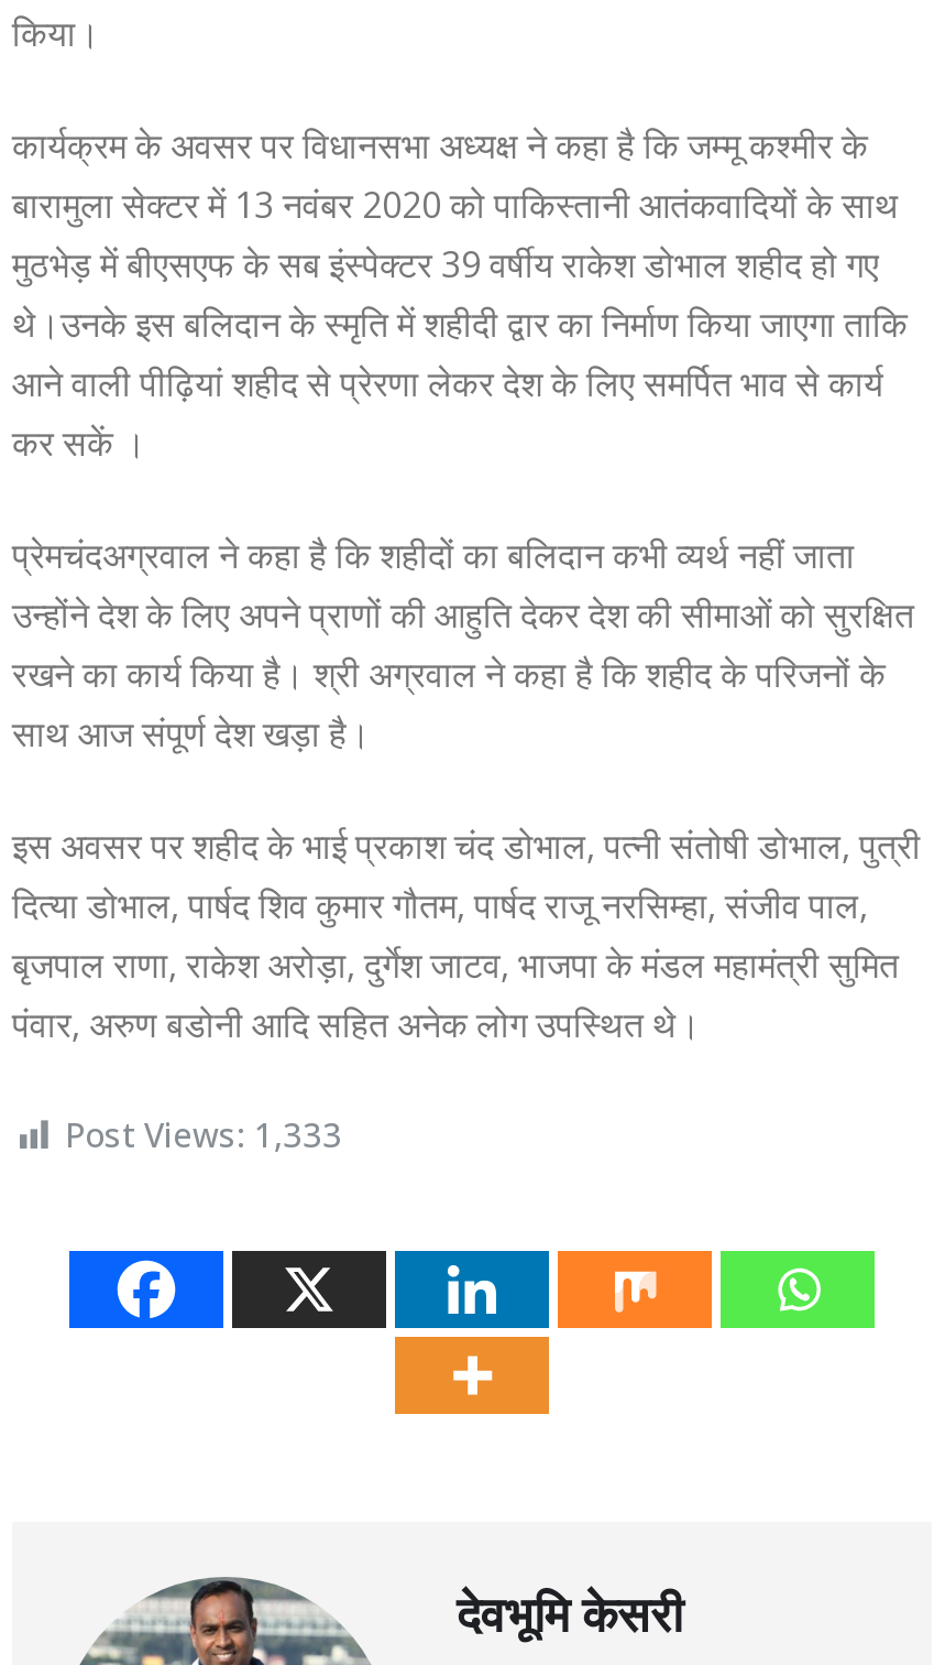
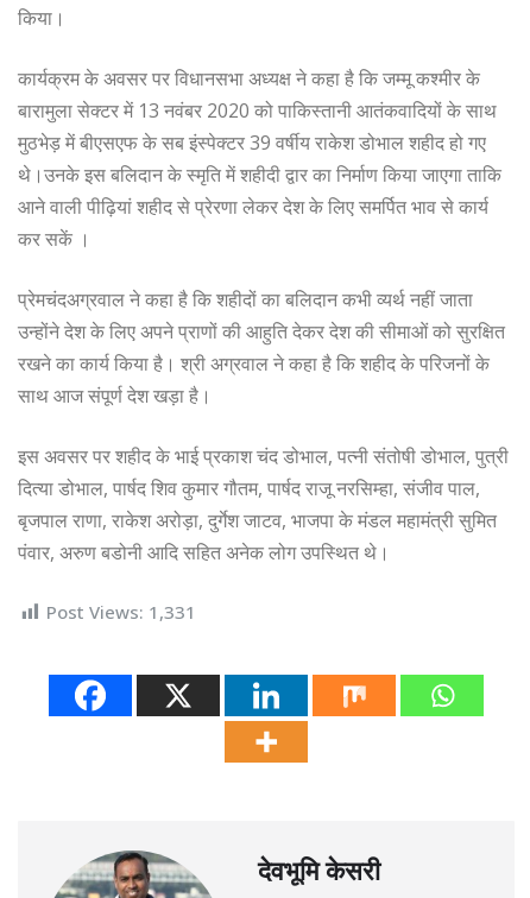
[65,1113,342,1157] Post Views: 1,333 -> [46,600,196,624] Post Views: 1,331

